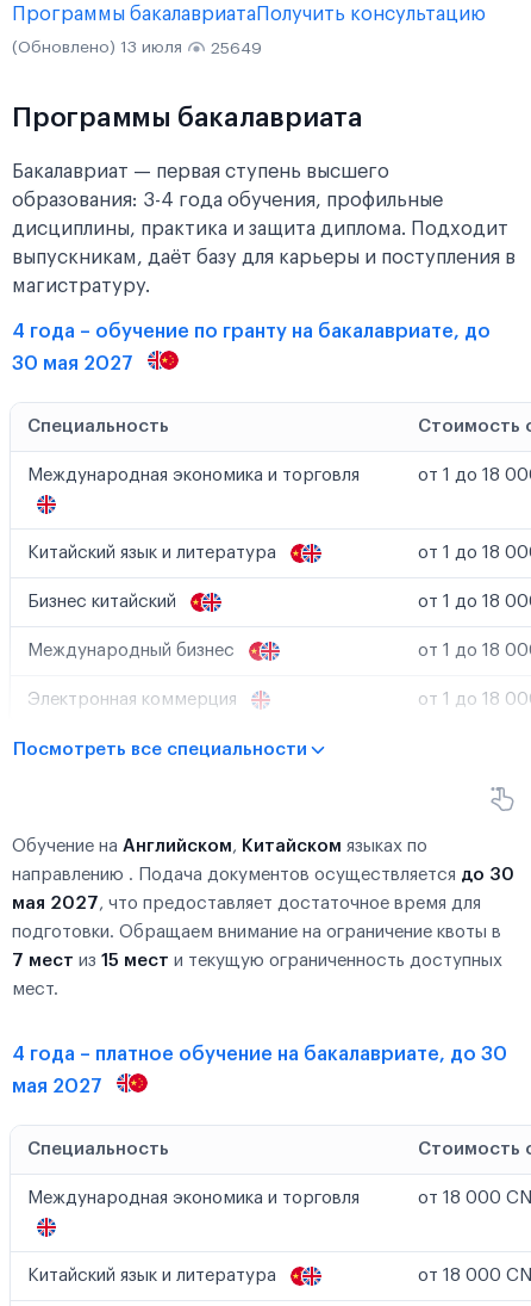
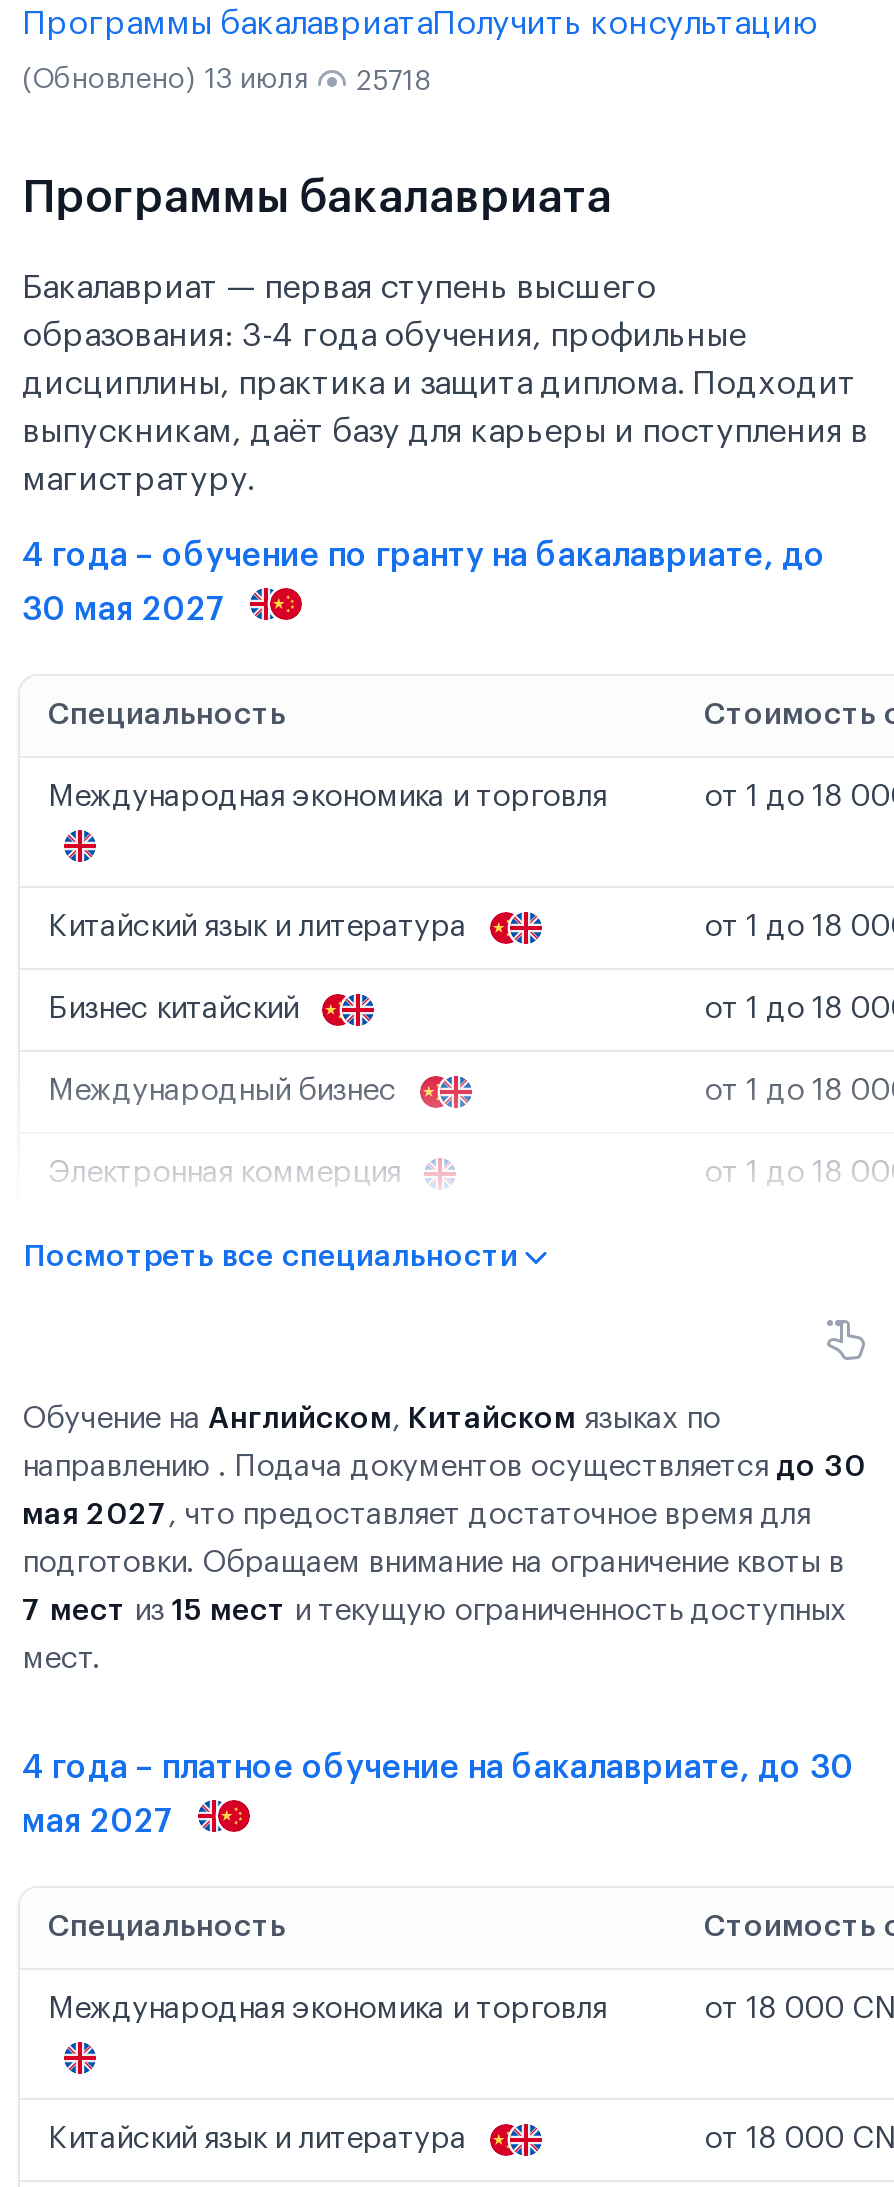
[12,39,262,57] (Обновлено) 13 июля 25649 -> [22,66,432,96] (Обновлено) 13 июля 25718

